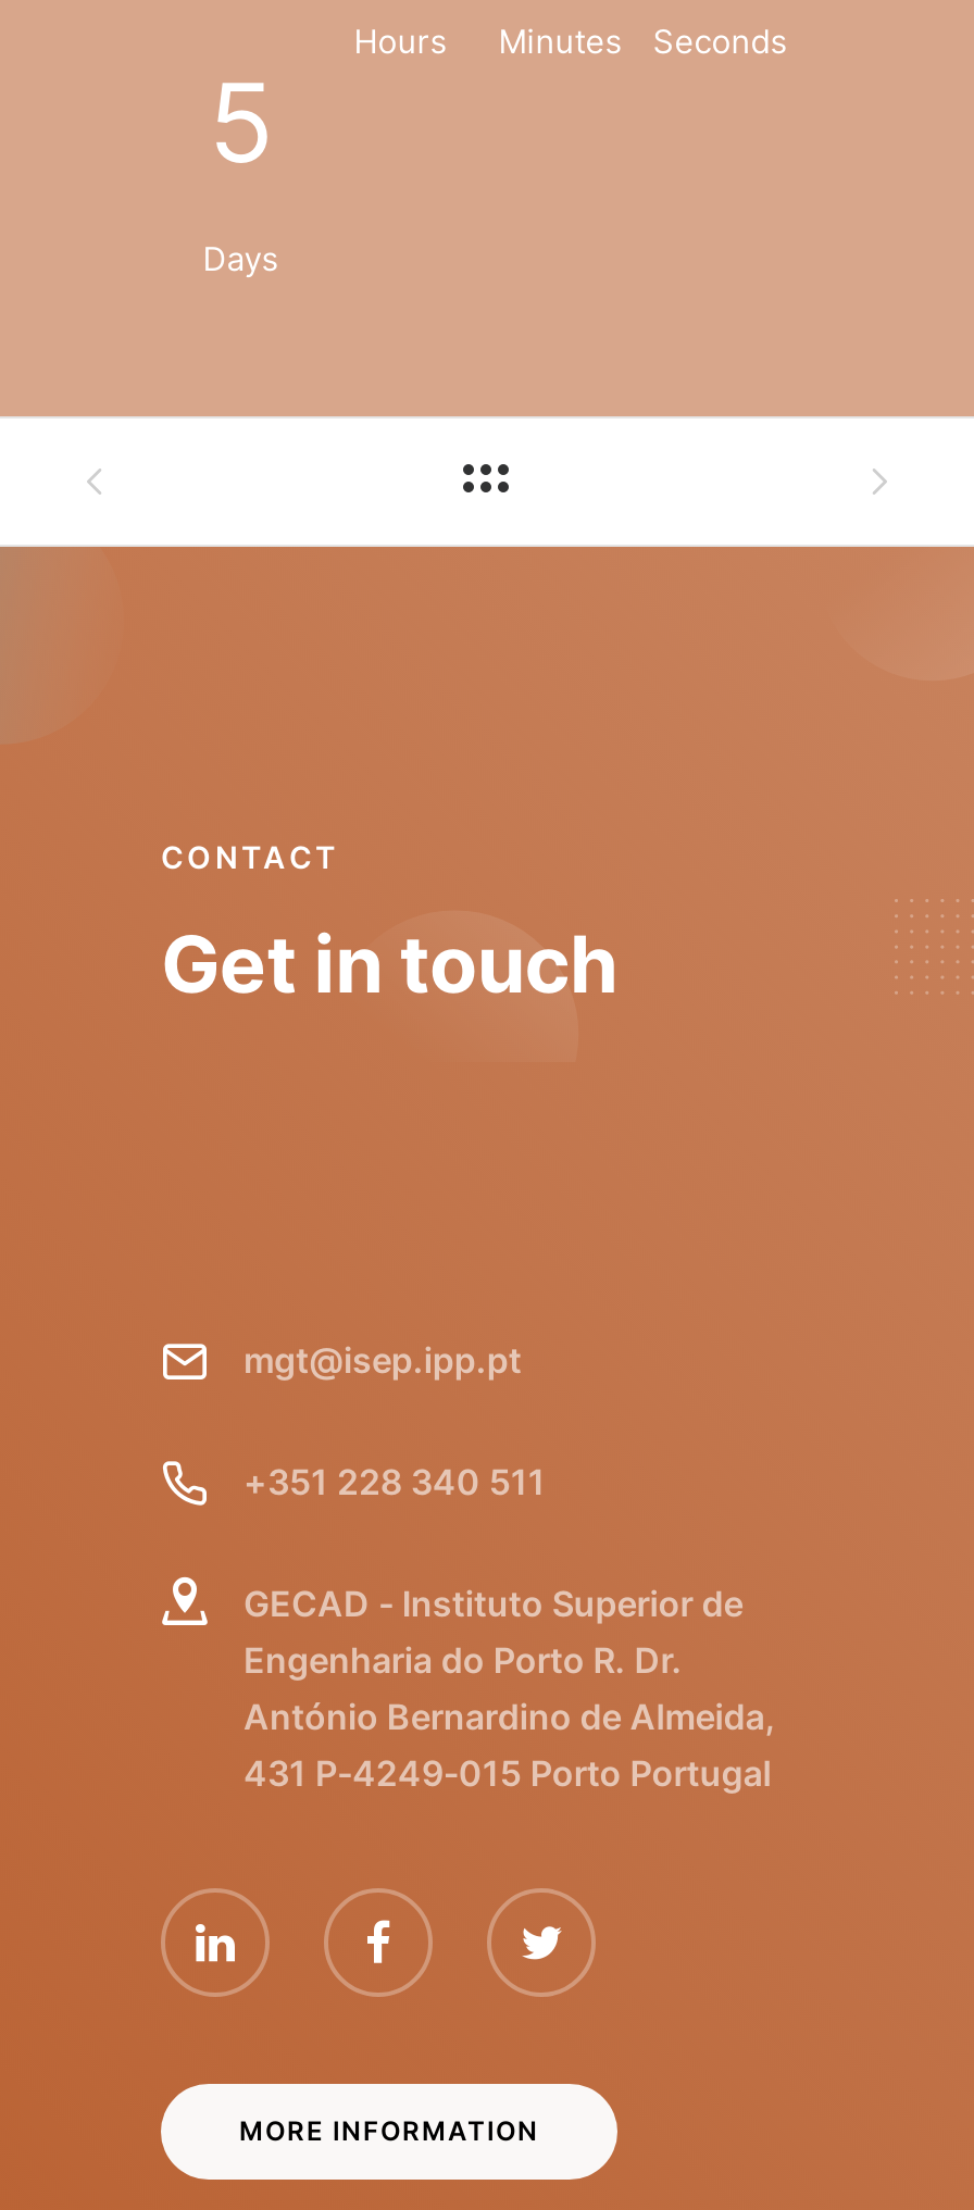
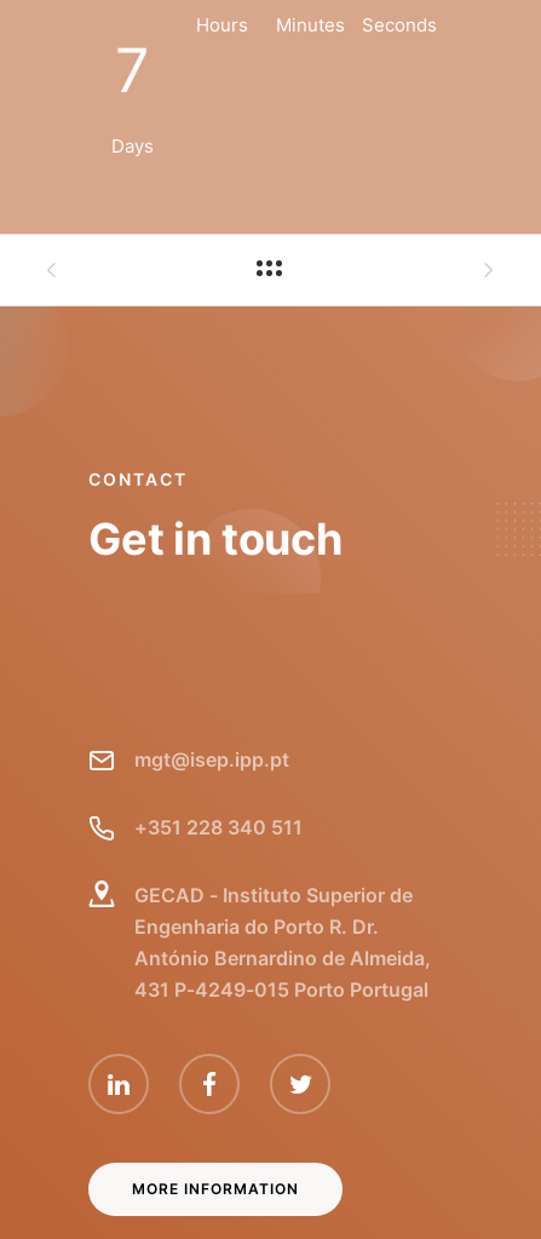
[208,57,274,187] 5 -> [115,34,150,106] 7

